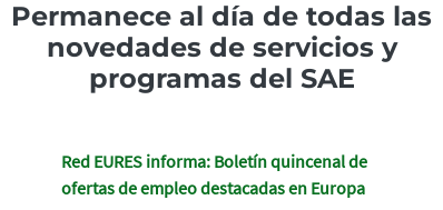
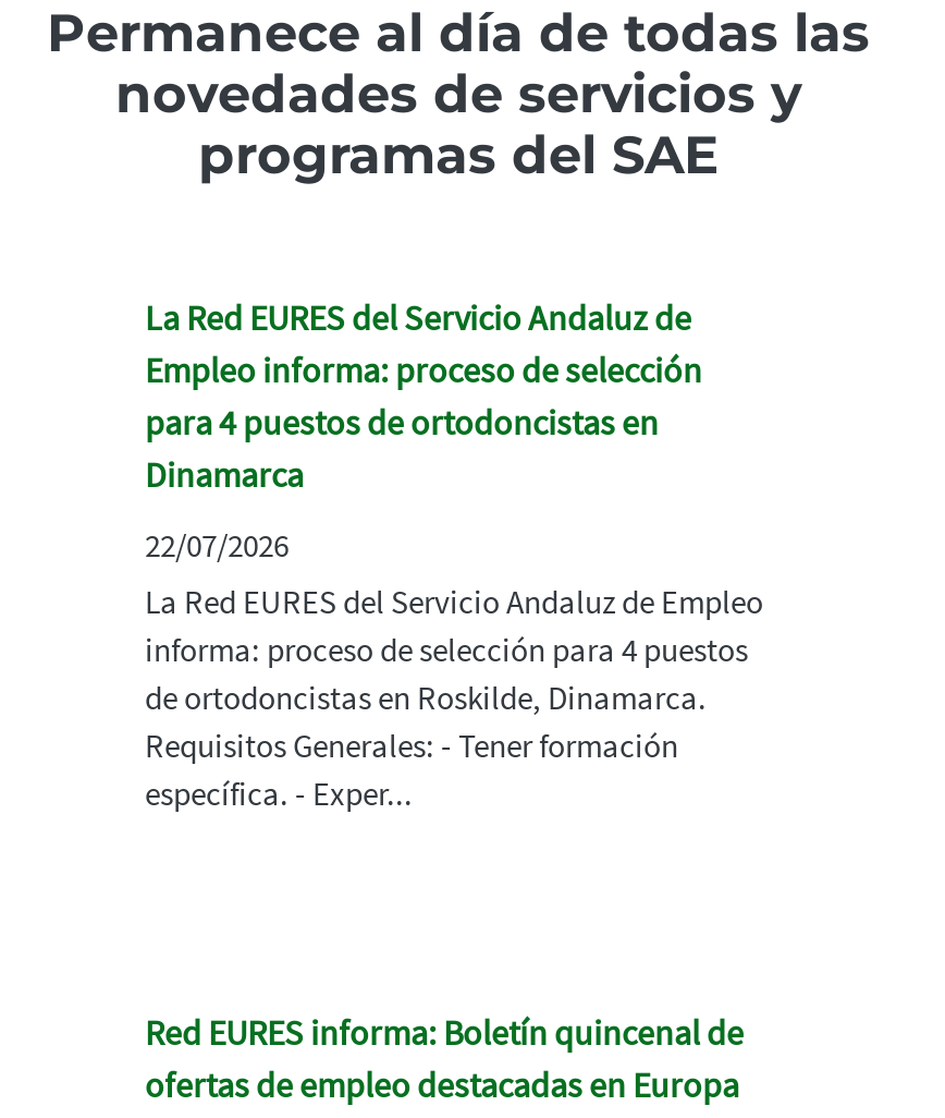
none -> [145,295,763,814] La Red EURES del Servicio Andaluz de | Empleo informa: proceso de selección | para 4 puestos de ortodoncistas en | Dinamarca | 22/07/2026 | La Red EURES del Servicio Andaluz de Empleo | informa: proceso de selección para 4 puestos | de ortodoncistas en Roskilde, Dinamarca. | Requisitos Generales: - Tener formación | específica. - Exper...

